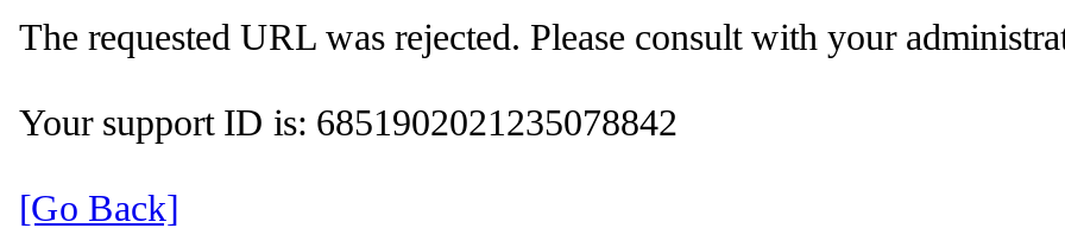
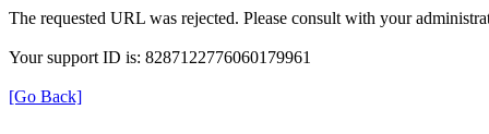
[19,102,678,142] Your support ID is: 6851902021235078842 -> [9,48,311,66] Your support ID is: 8287122776060179961

